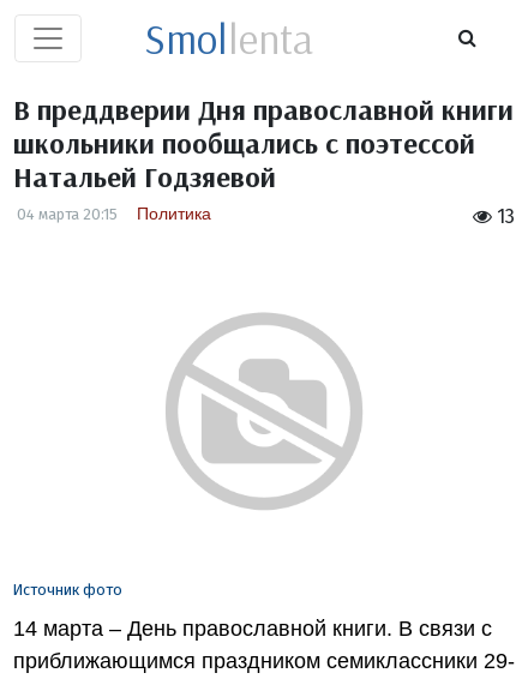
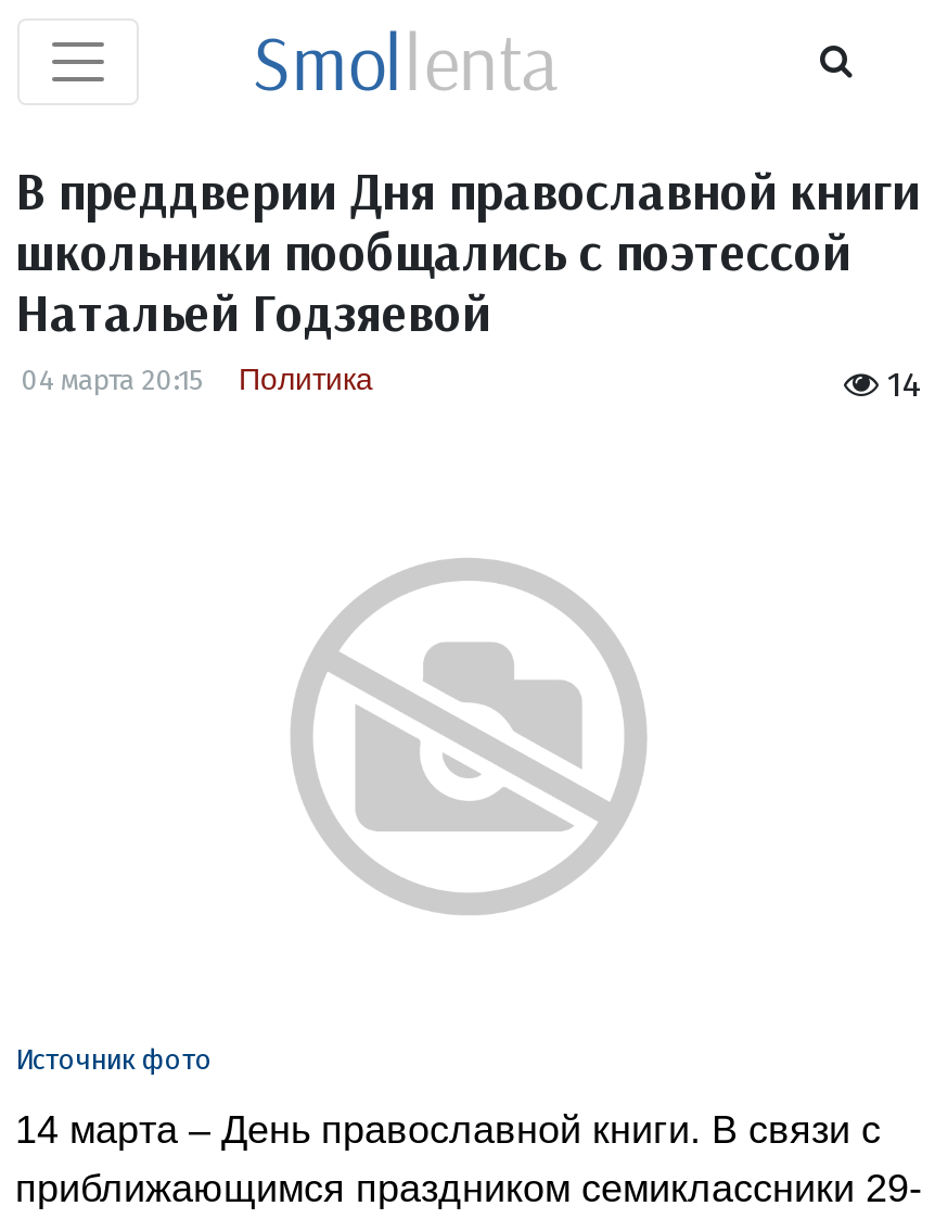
[497,205,515,228] 13 -> [887,364,922,405] 14

